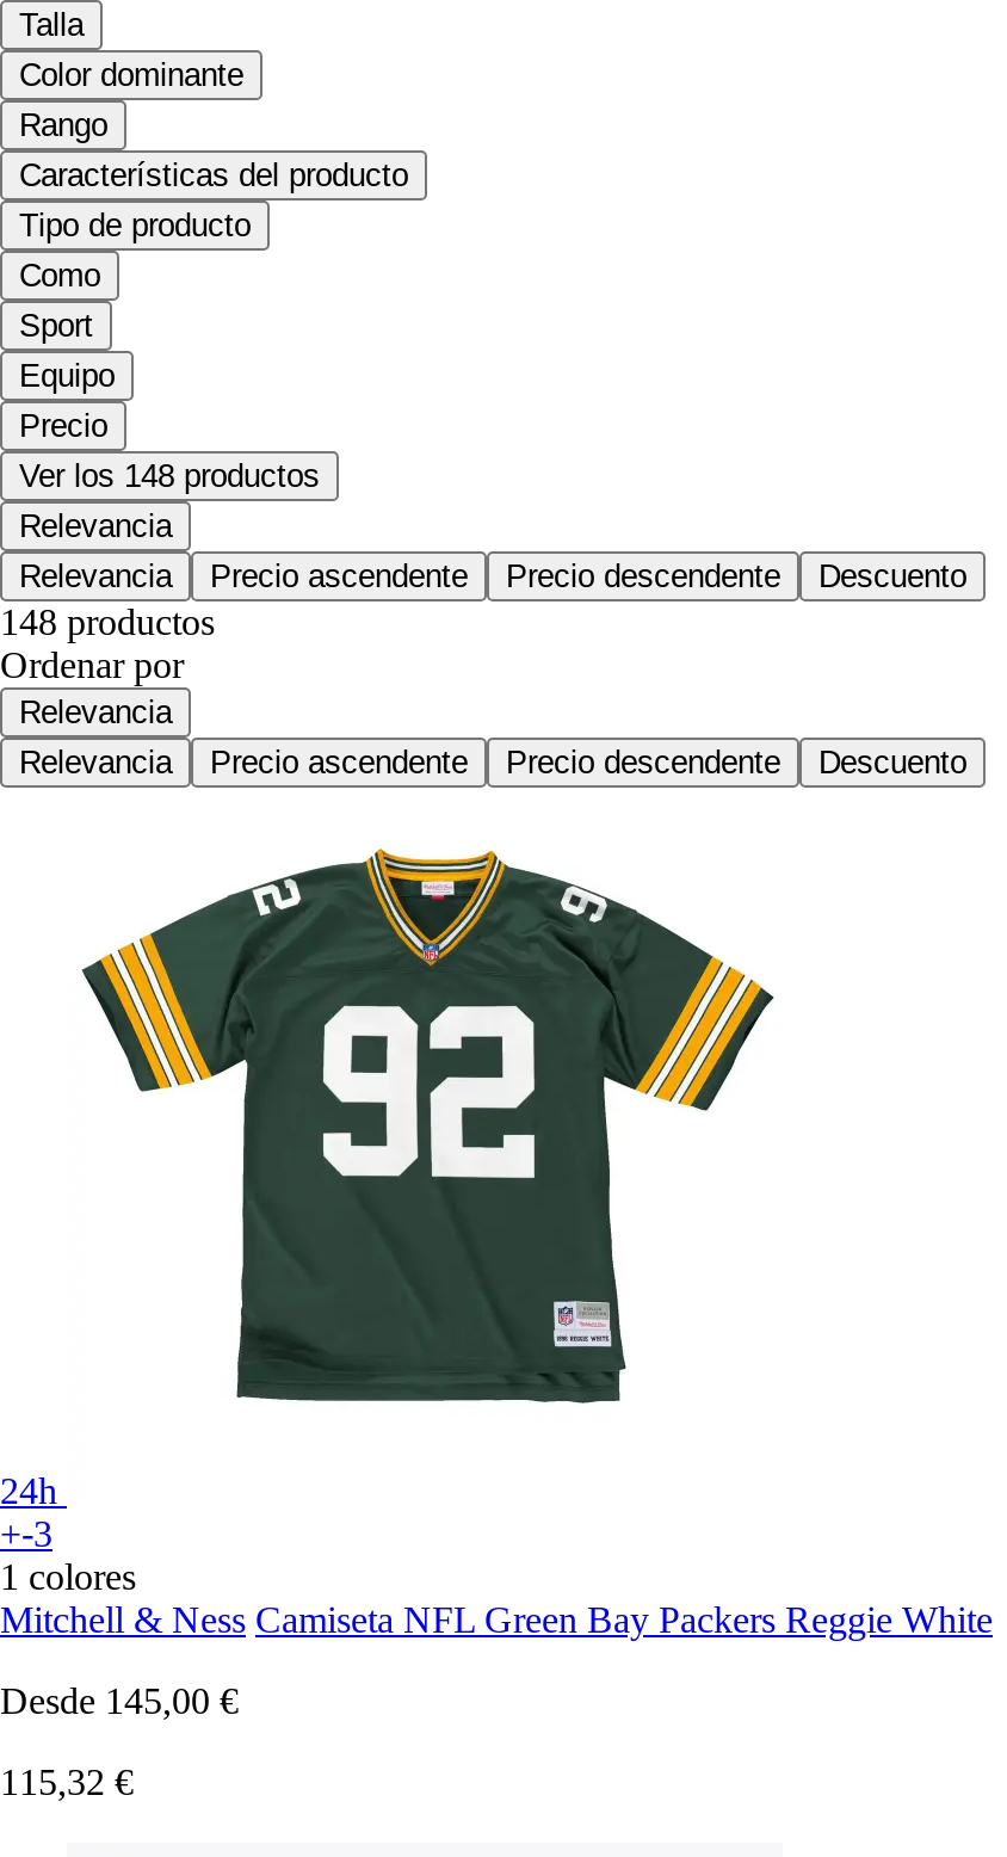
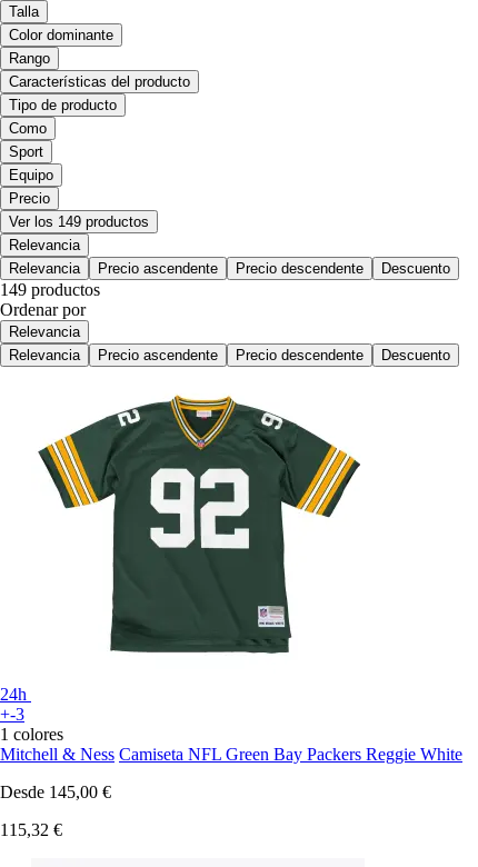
[19,459,320,495] Ver los 148 productos -> [9,214,149,231] Ver los 149 productos
[0,602,215,643] 148 productos -> [0,281,100,299] 149 productos

